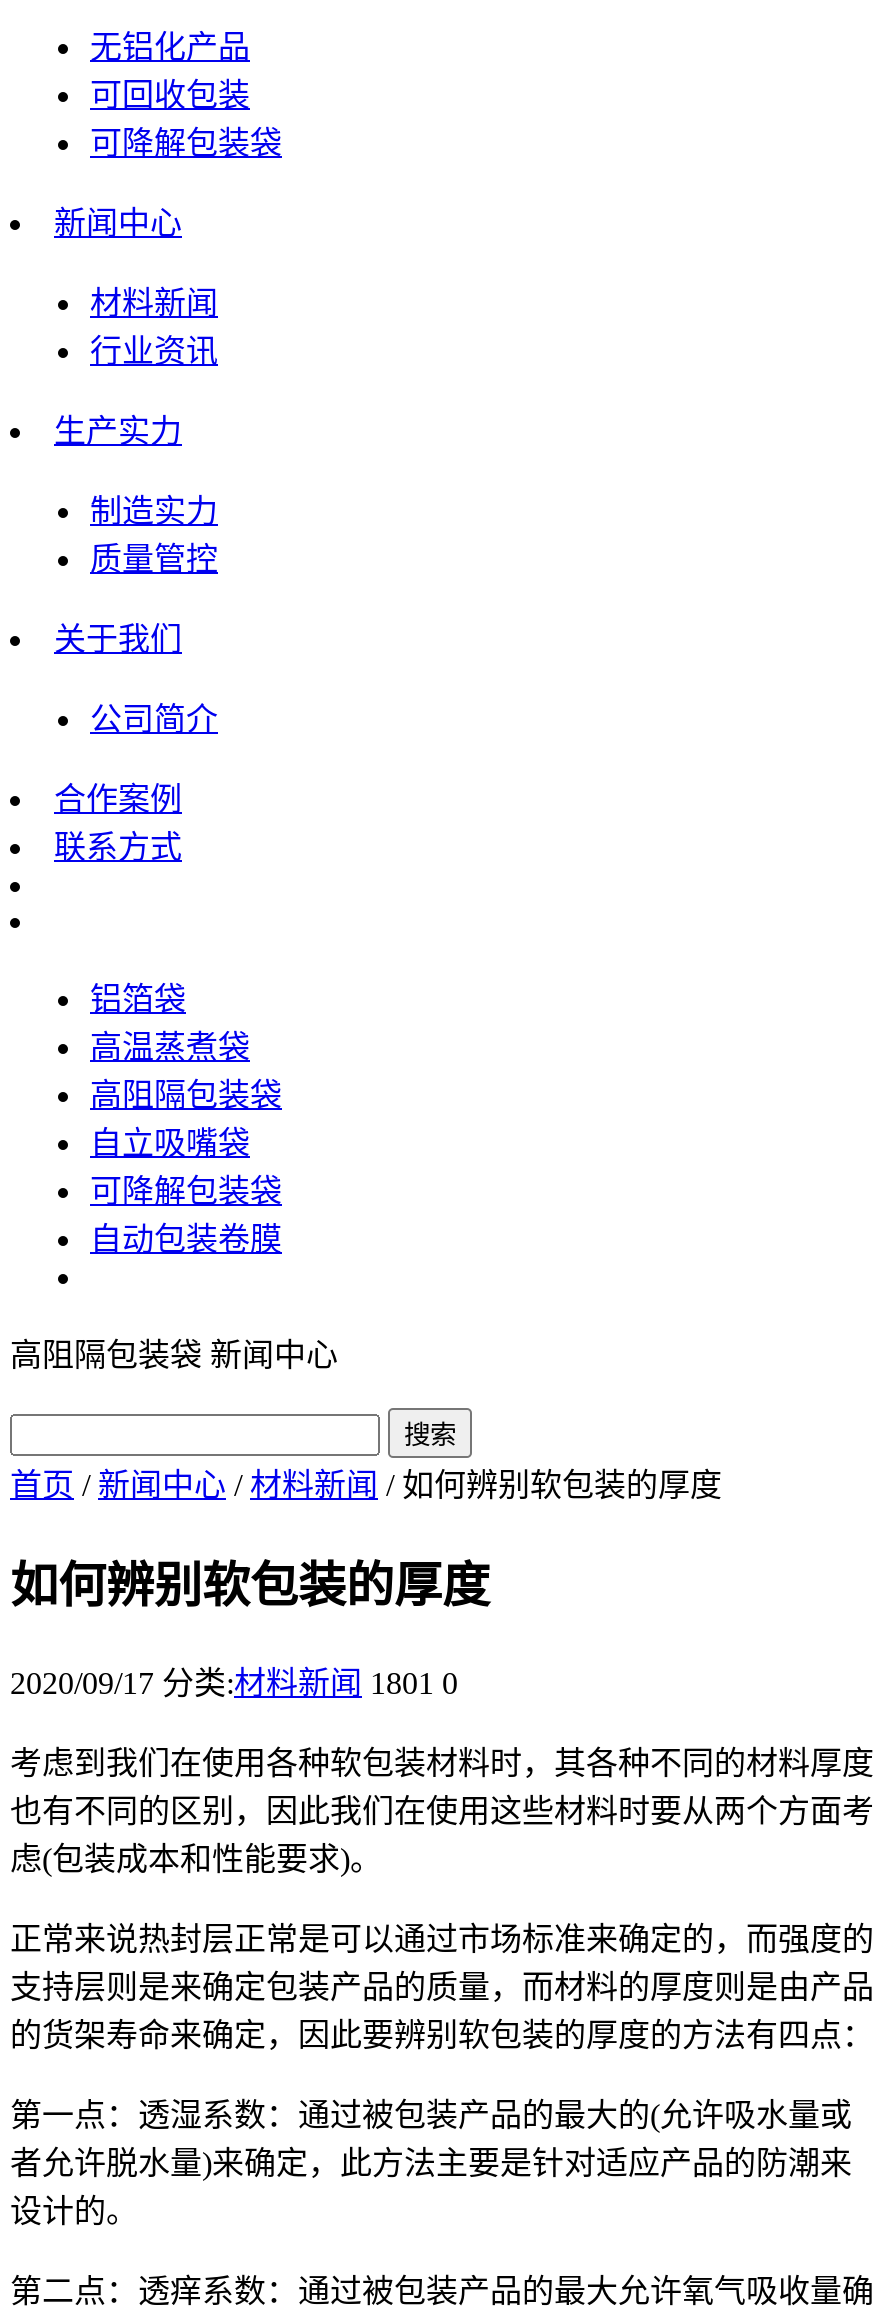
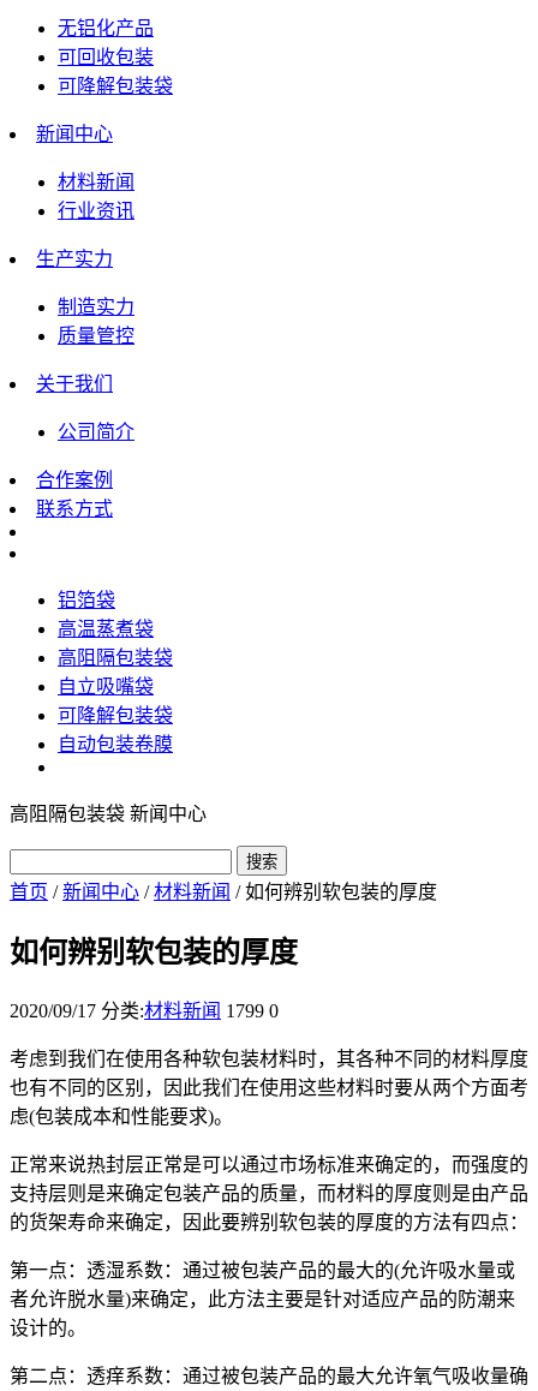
[10,1666,458,1700] 2020/09/17 分类:材料新闻 1801 0 -> [10,1000,279,1021] 2020/09/17 分类:材料新闻 1799 0

